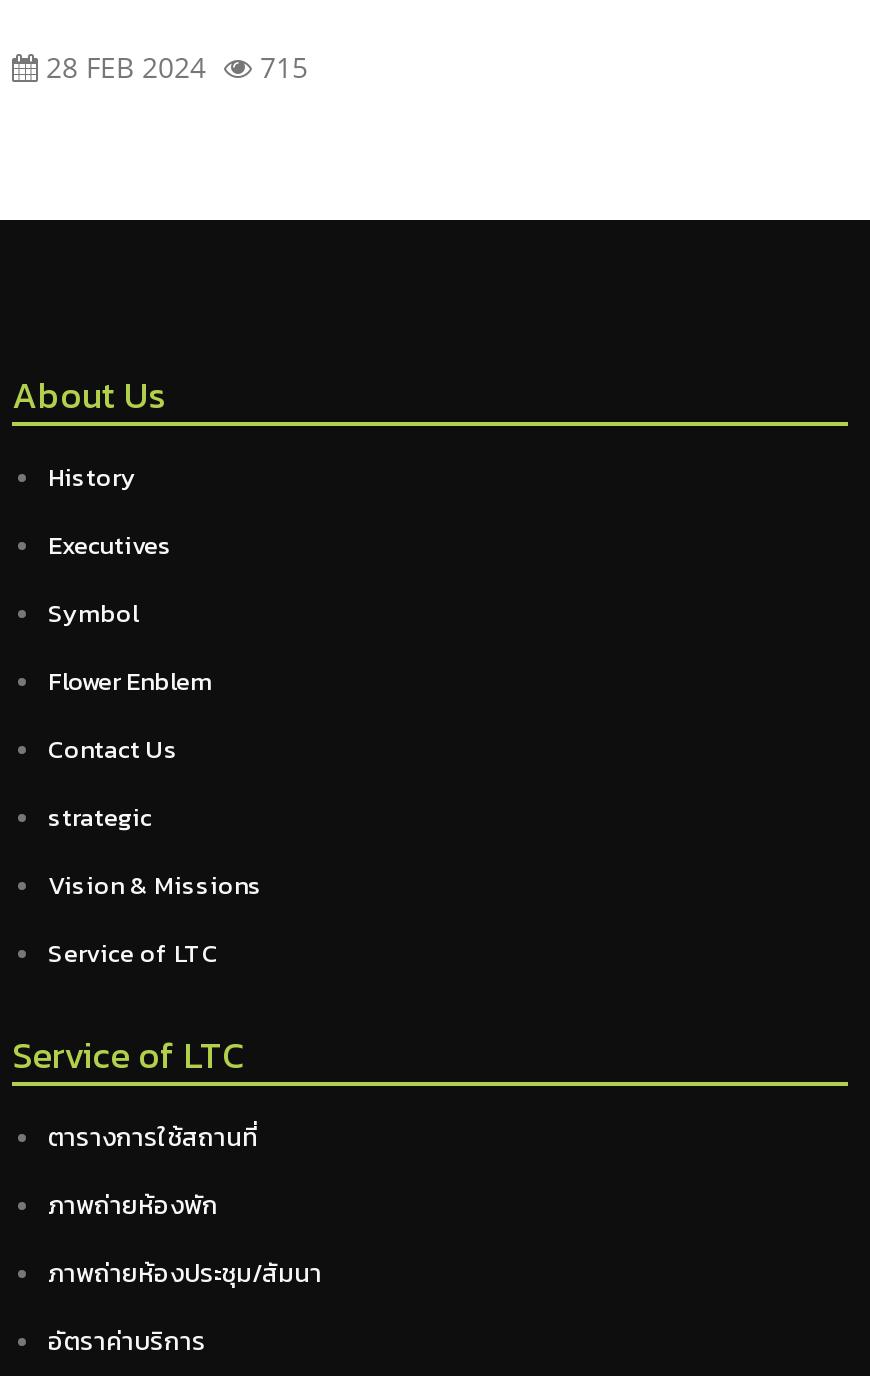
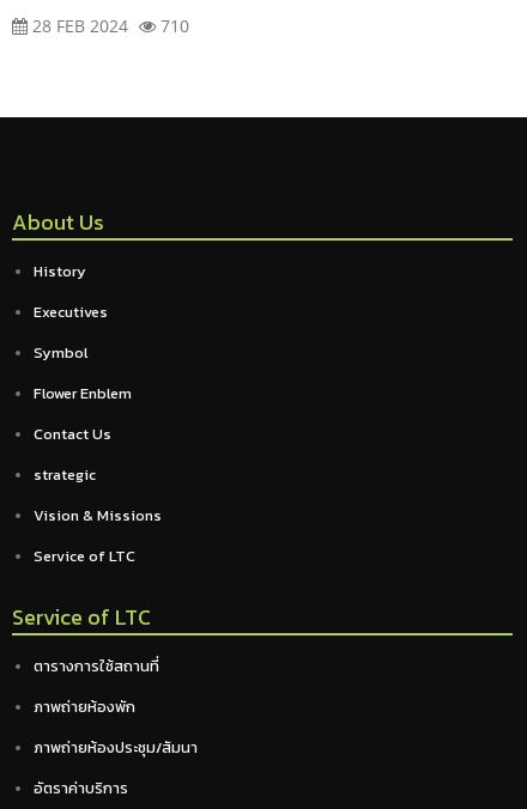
[38,48,308,86] 28 FEB 2024 715 -> [28,14,189,37] 28 FEB 2024 710

